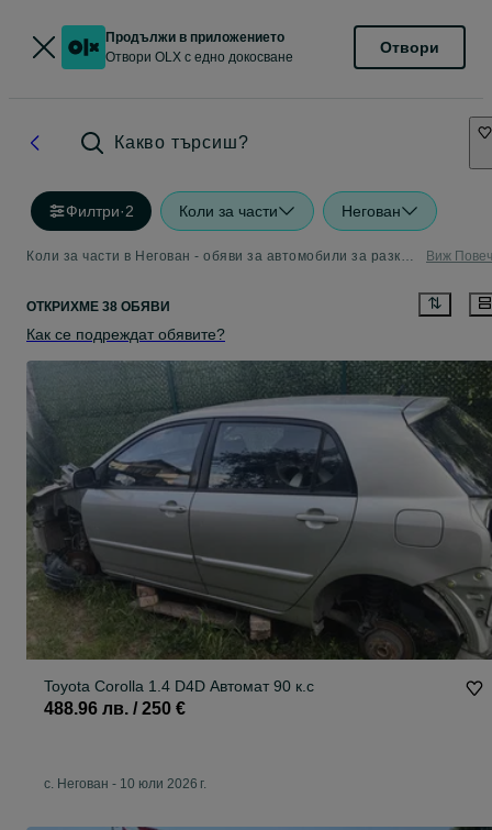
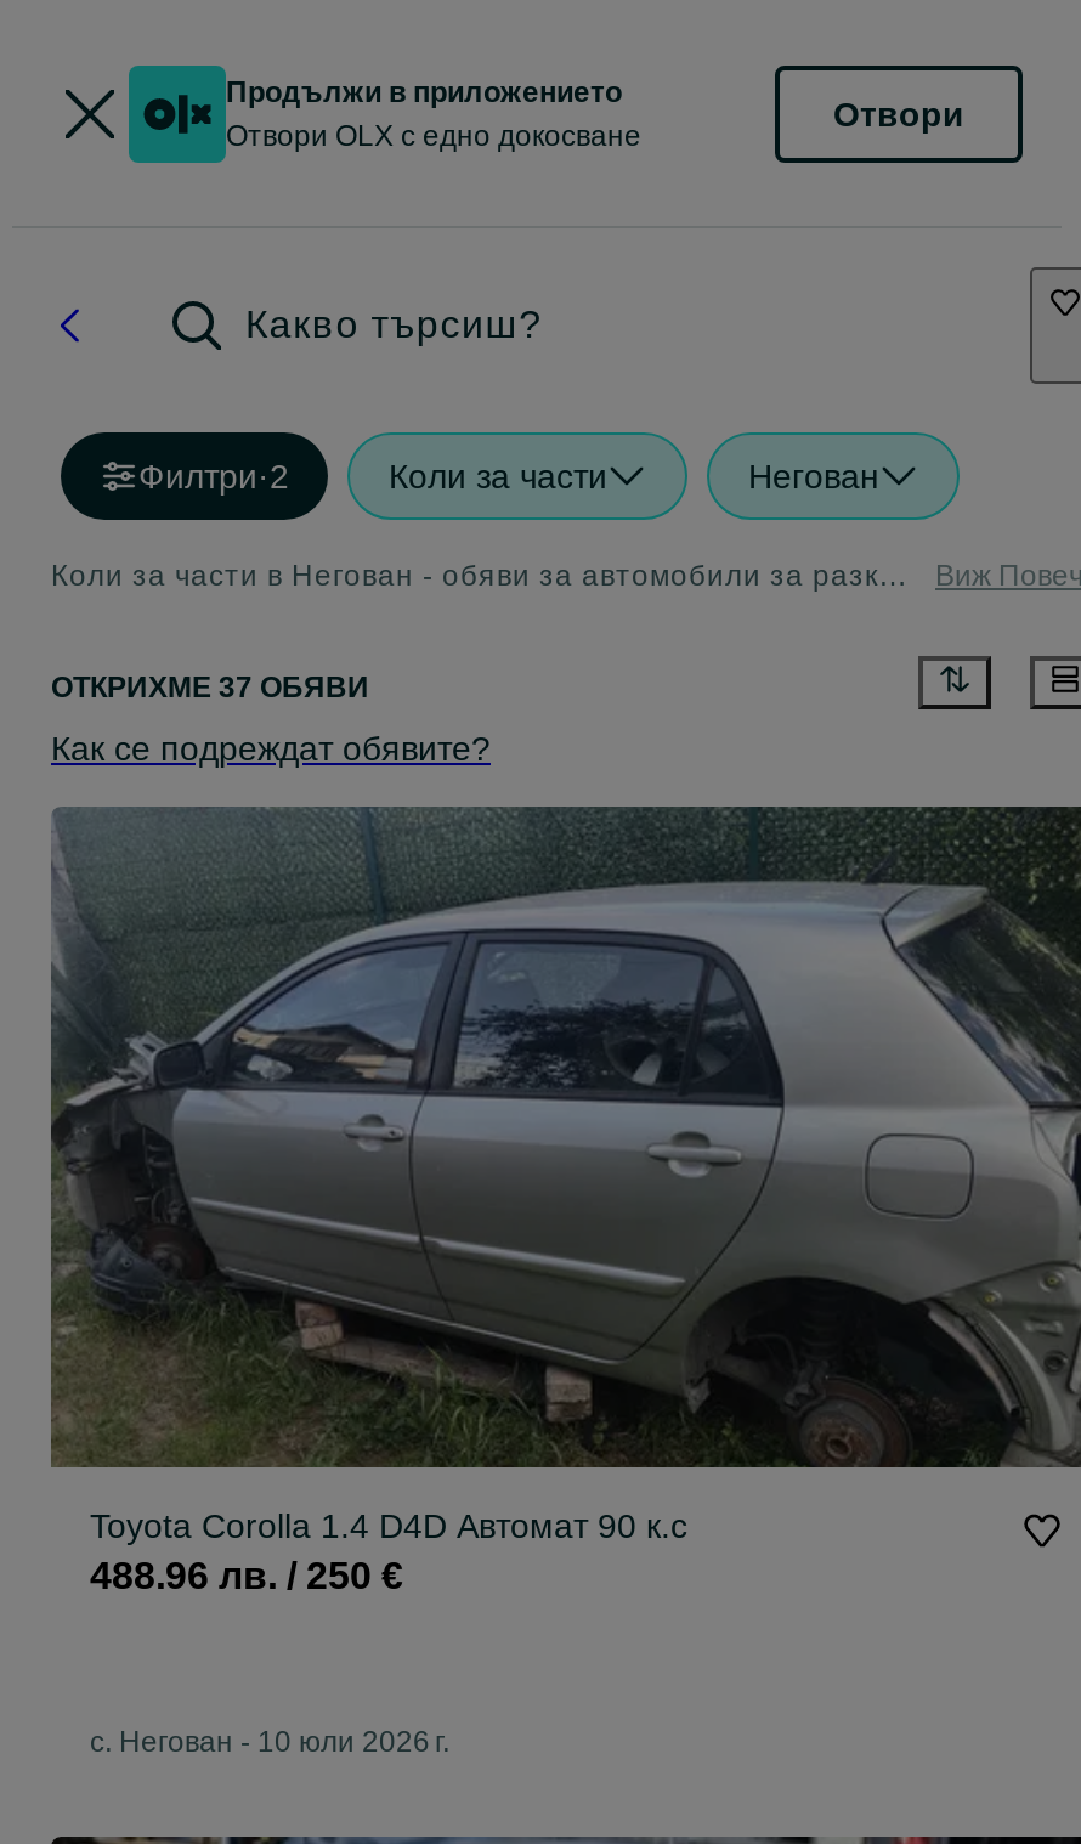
[26,299,170,315] ОТКРИХМЕ 38 ОБЯВИ -> [51,671,369,705] ОТКРИХМЕ 37 ОБЯВИ

